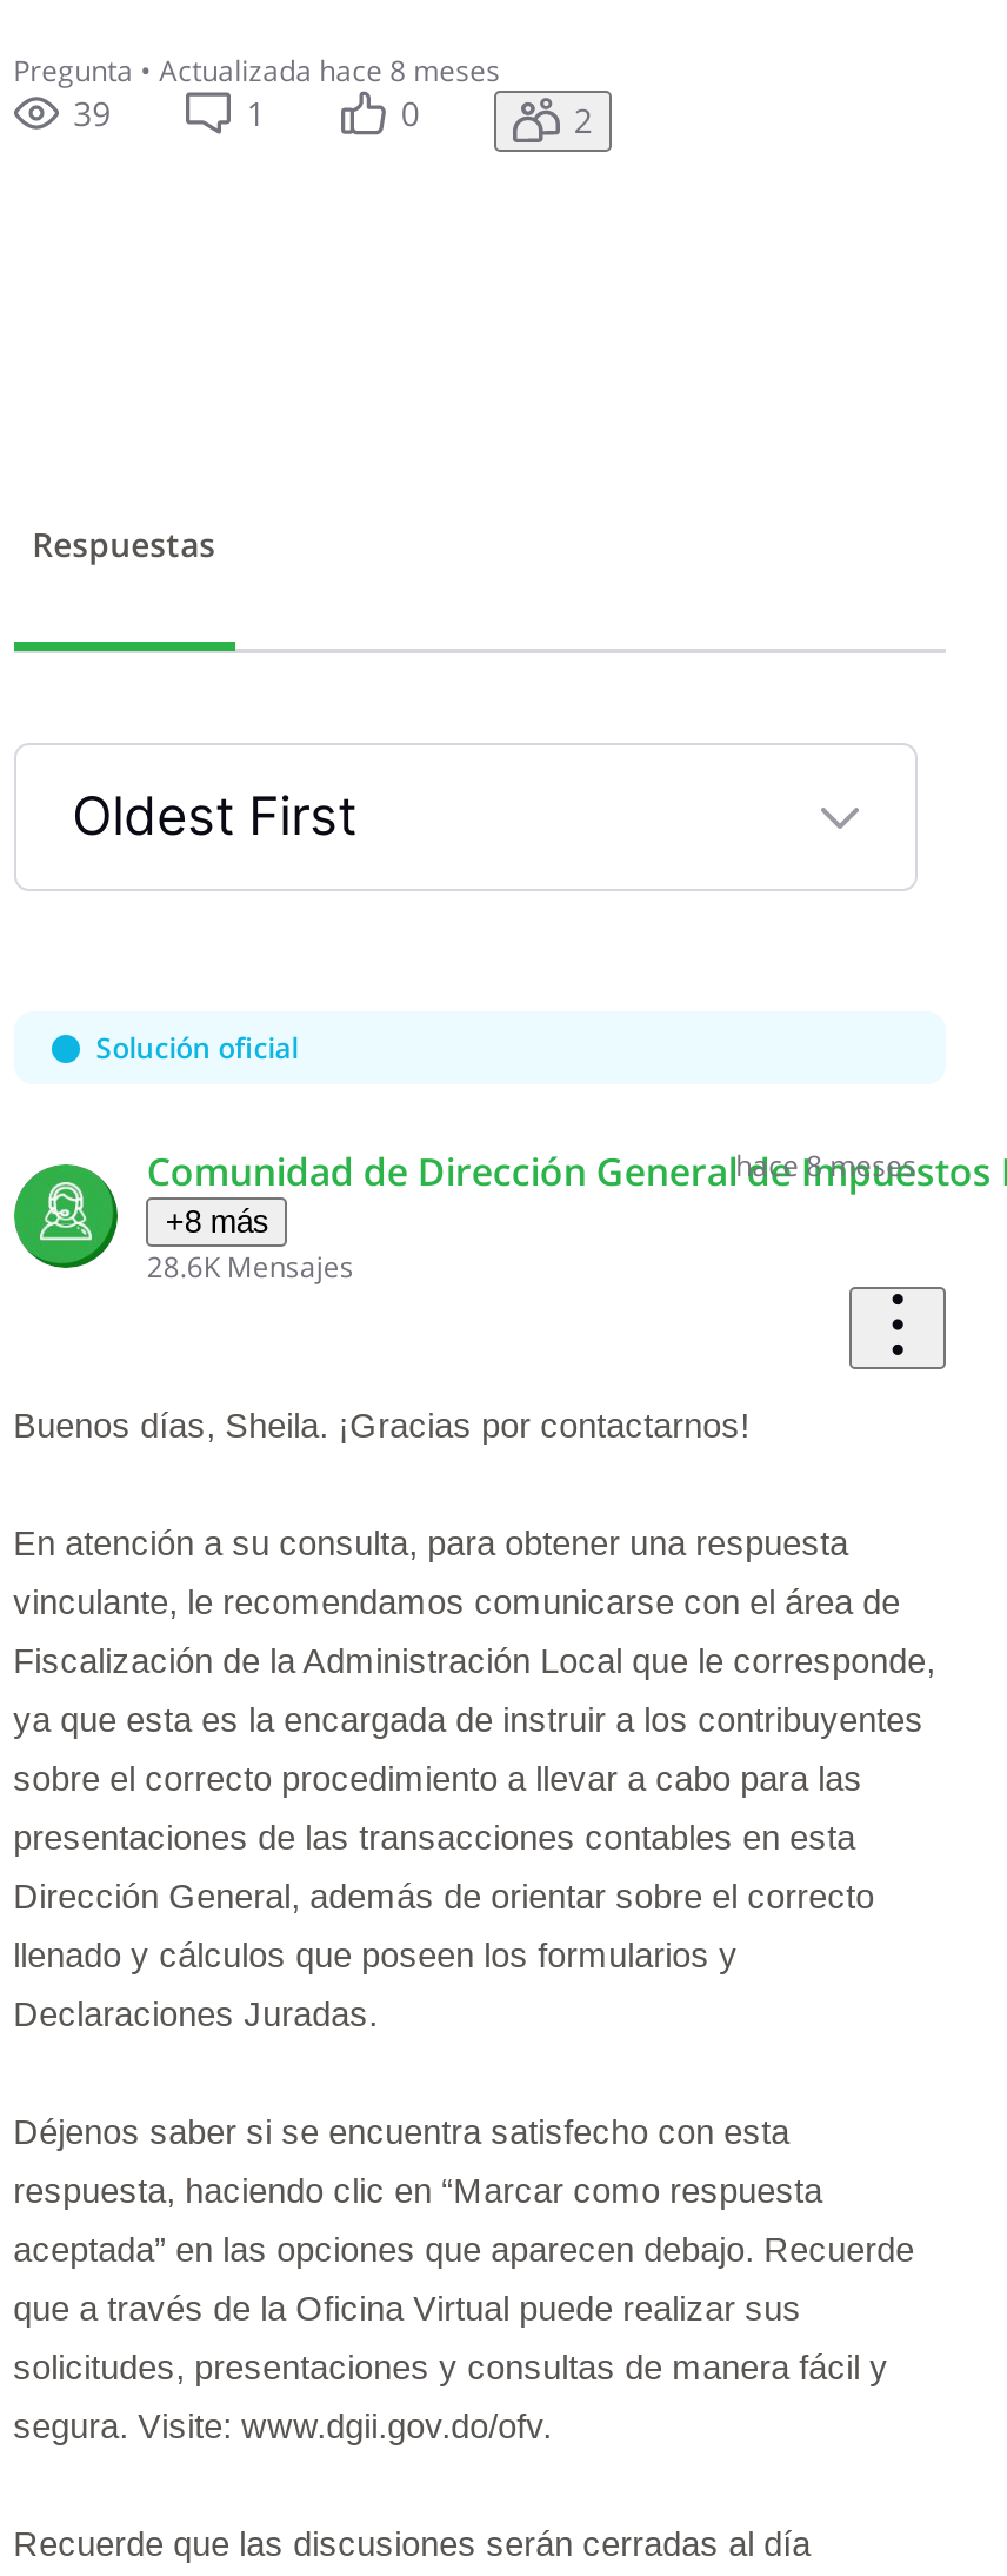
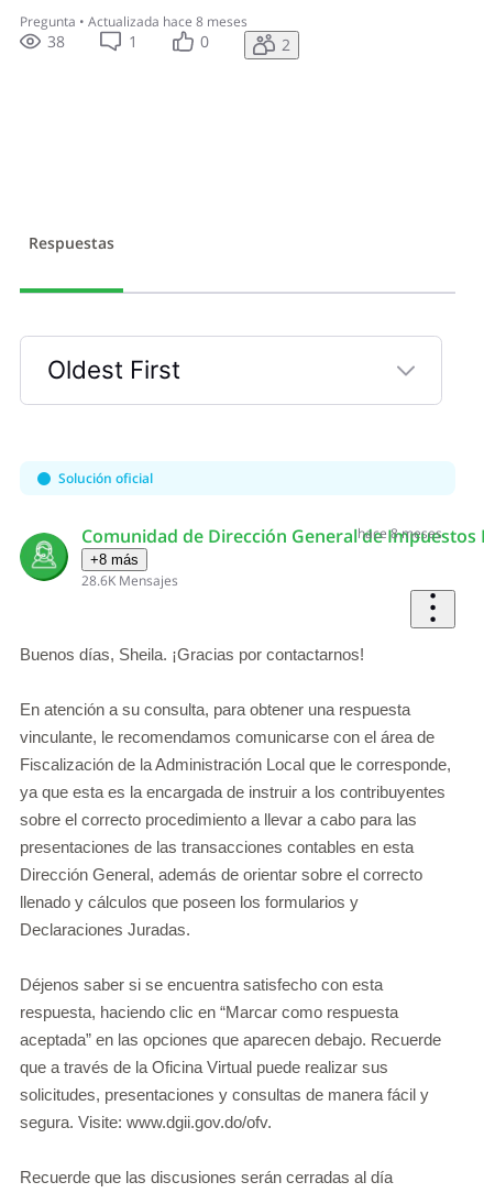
[73,90,111,135] 39 -> [48,31,65,52] 38

